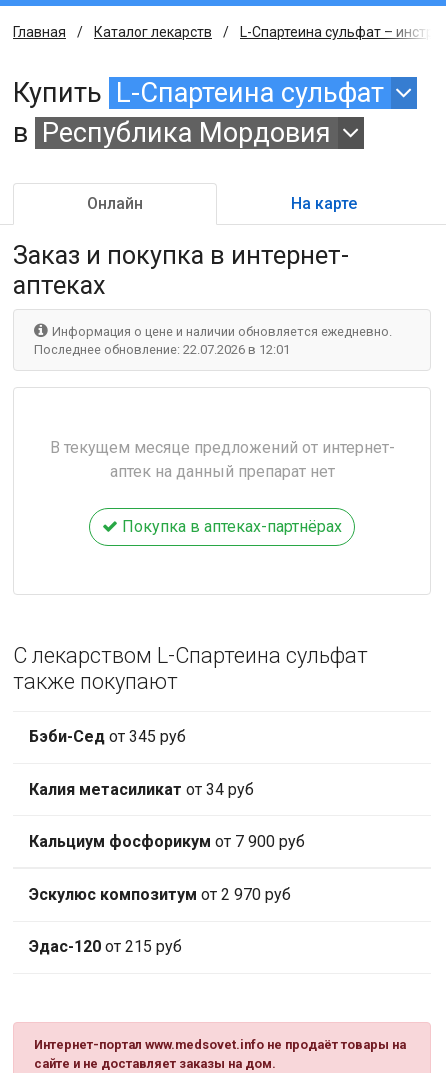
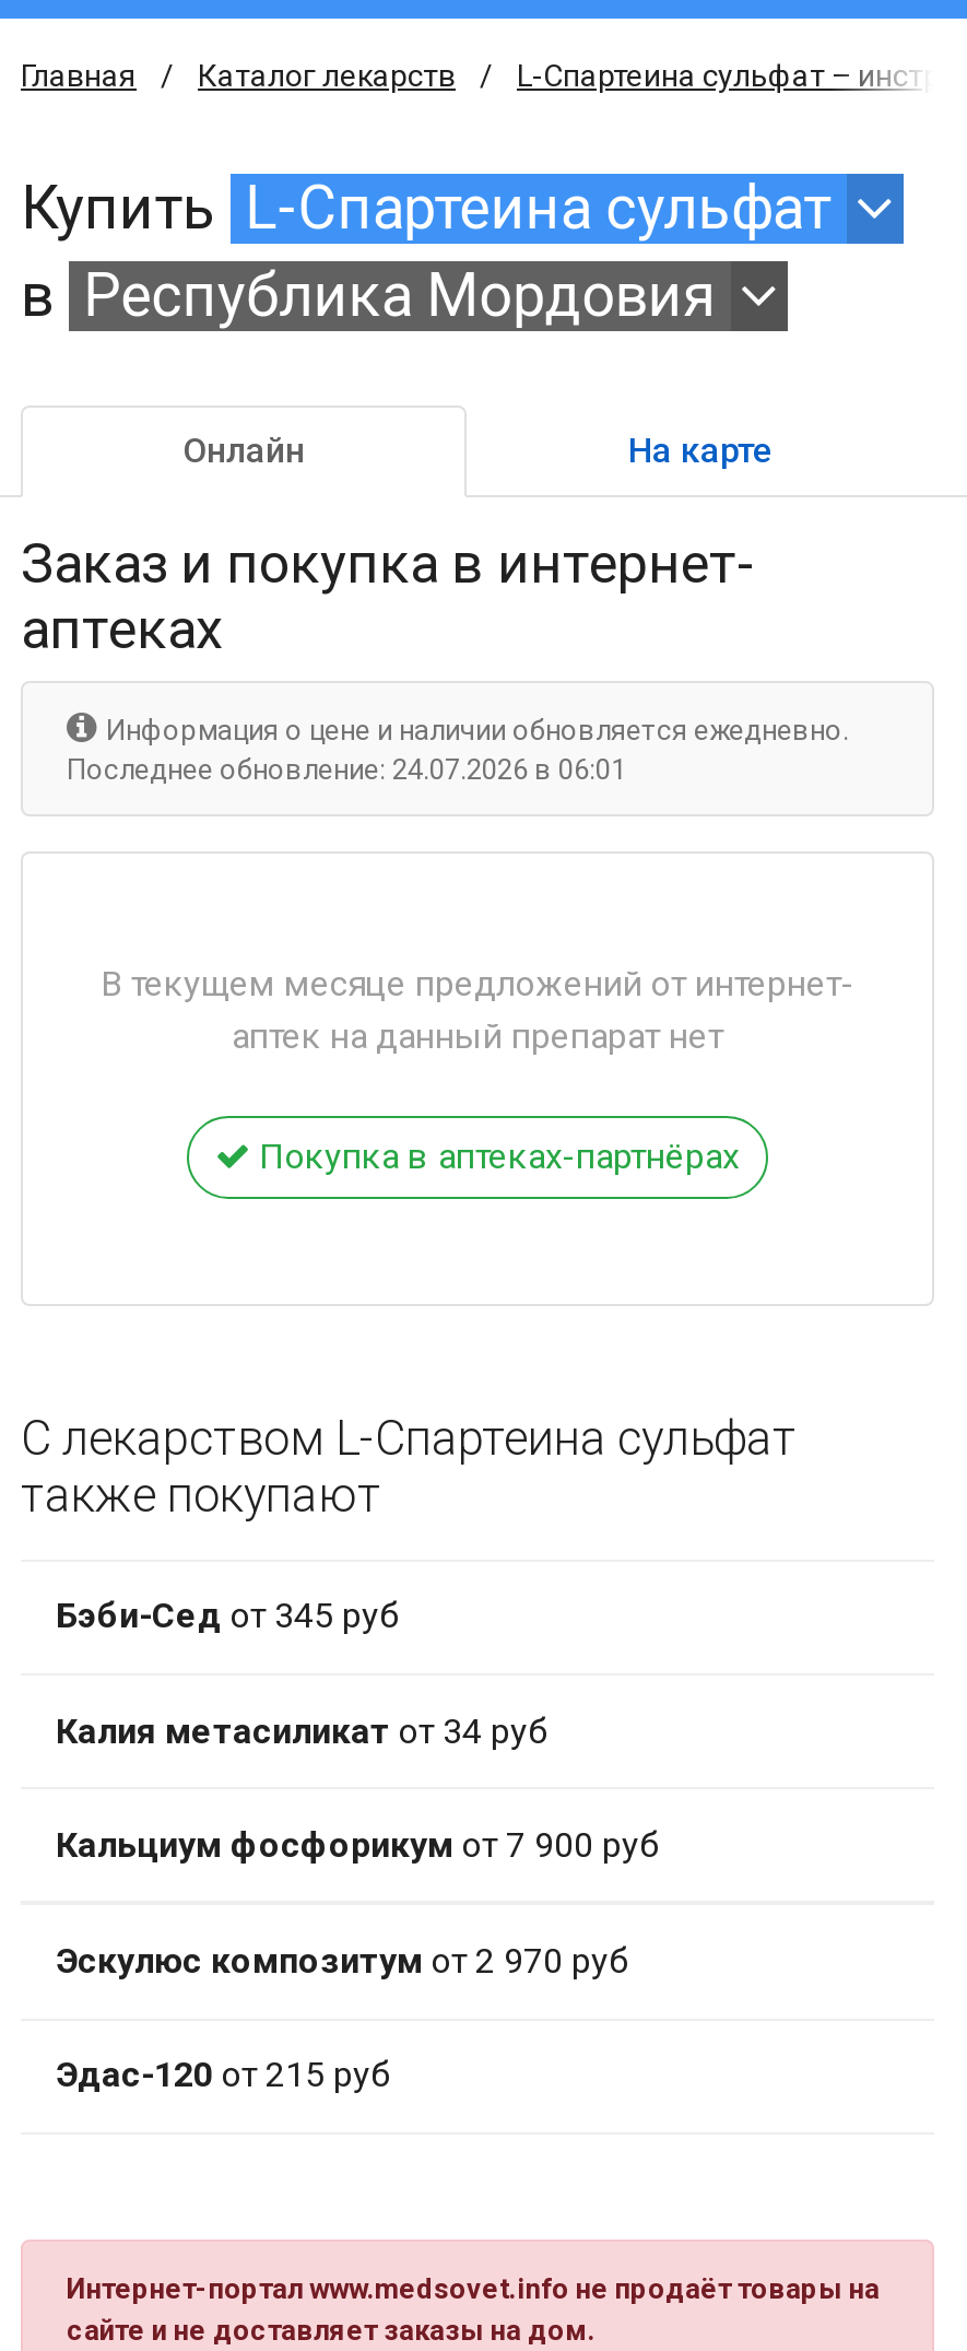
[34,342,290,357] Последнее обновление: 22.07.2026 в 12:01 -> [67,753,626,785] Последнее обновление: 24.07.2026 в 06:01

